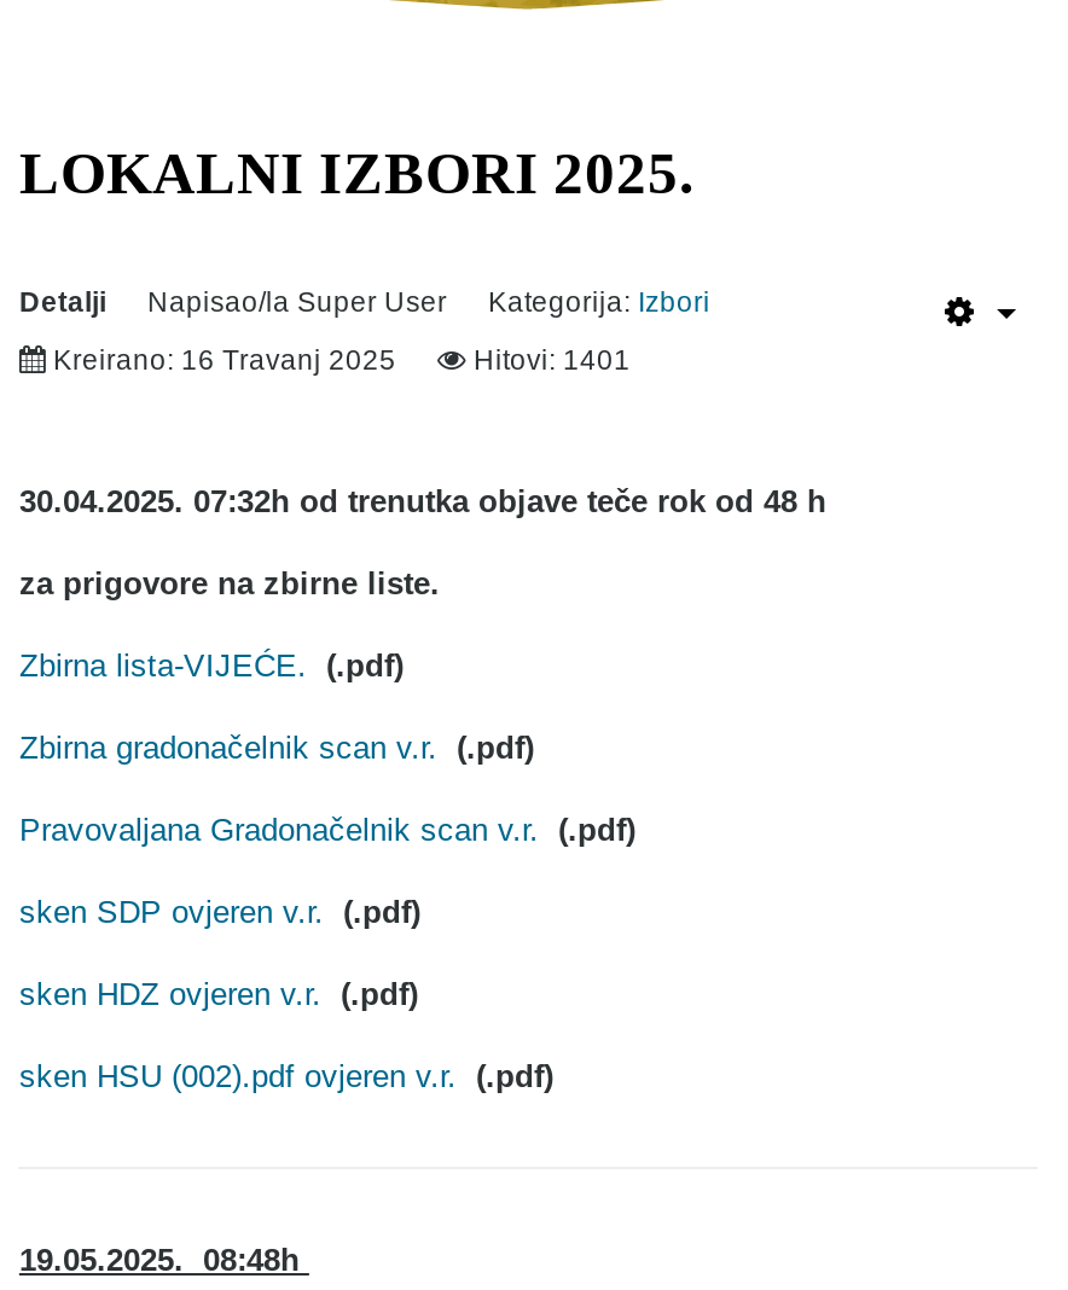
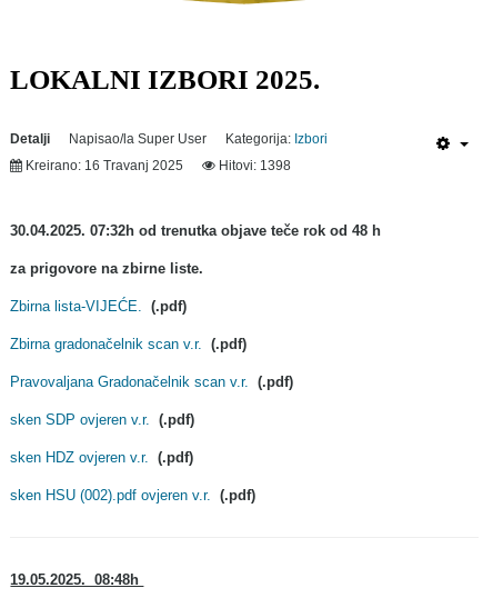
[473,343,630,374] Hitovi: 1401 -> [219,158,291,172] Hitovi: 1398

